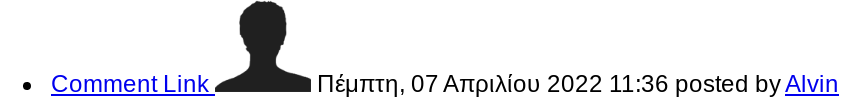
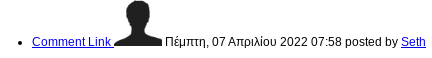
[317,70,839,98] Πέμπτη, 07 Απριλίου 2022 11:36 posted byAlvin -> [165,35,426,49] Πέμπτη, 07 Απριλίου 2022 07:58 posted bySeth

